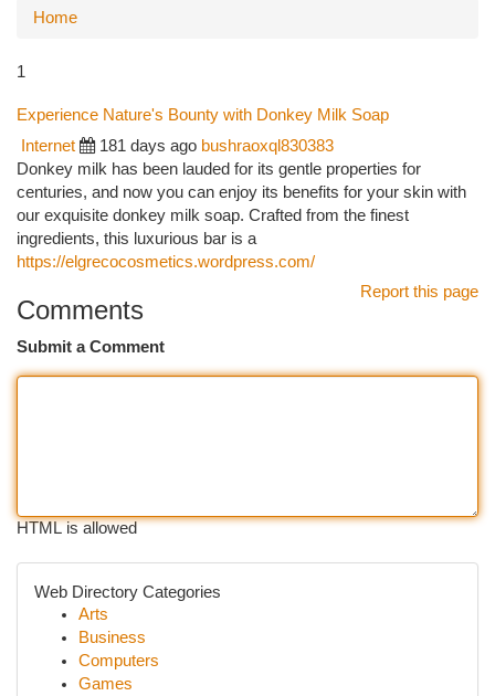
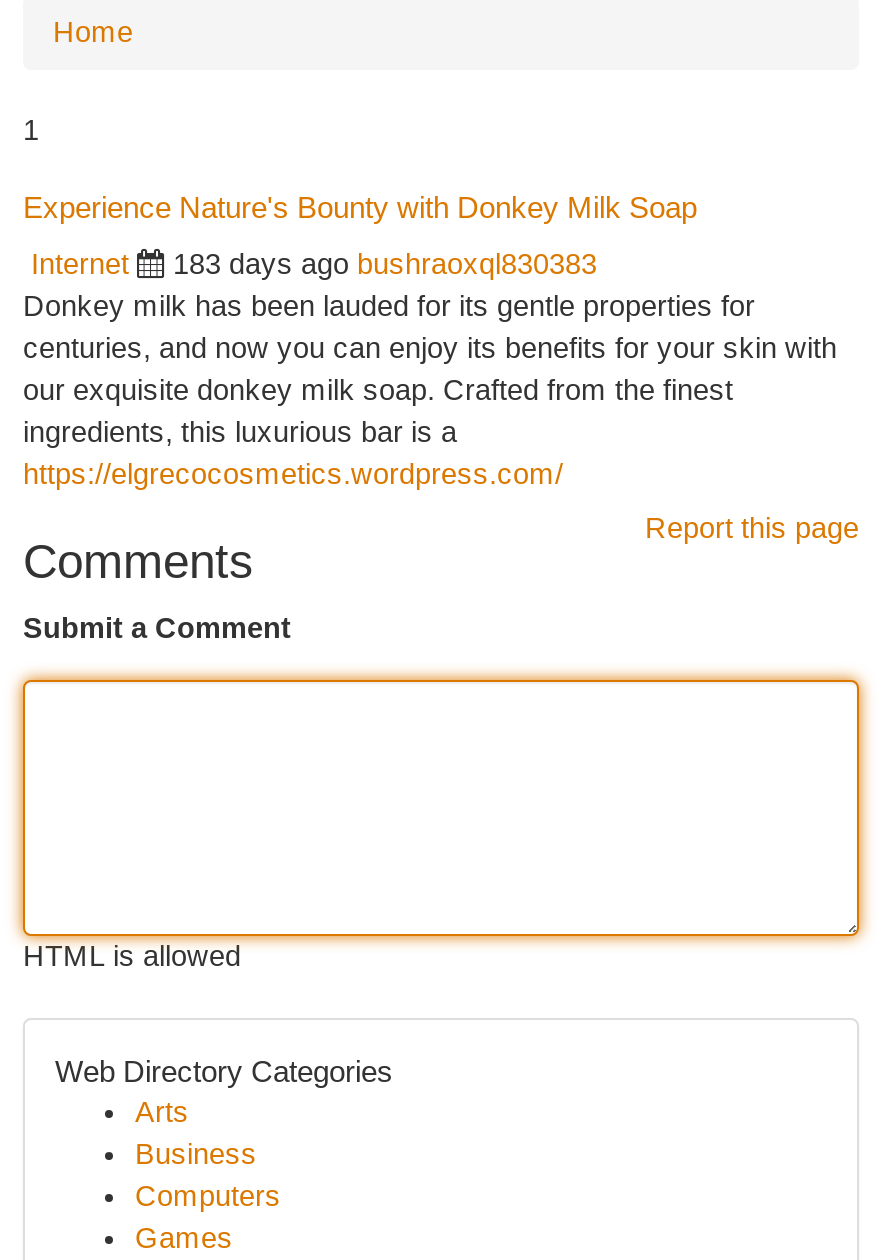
[99,137,334,155] 181 days ago bushraoxql830383 -> [173,248,597,280] 183 days ago bushraoxql830383

